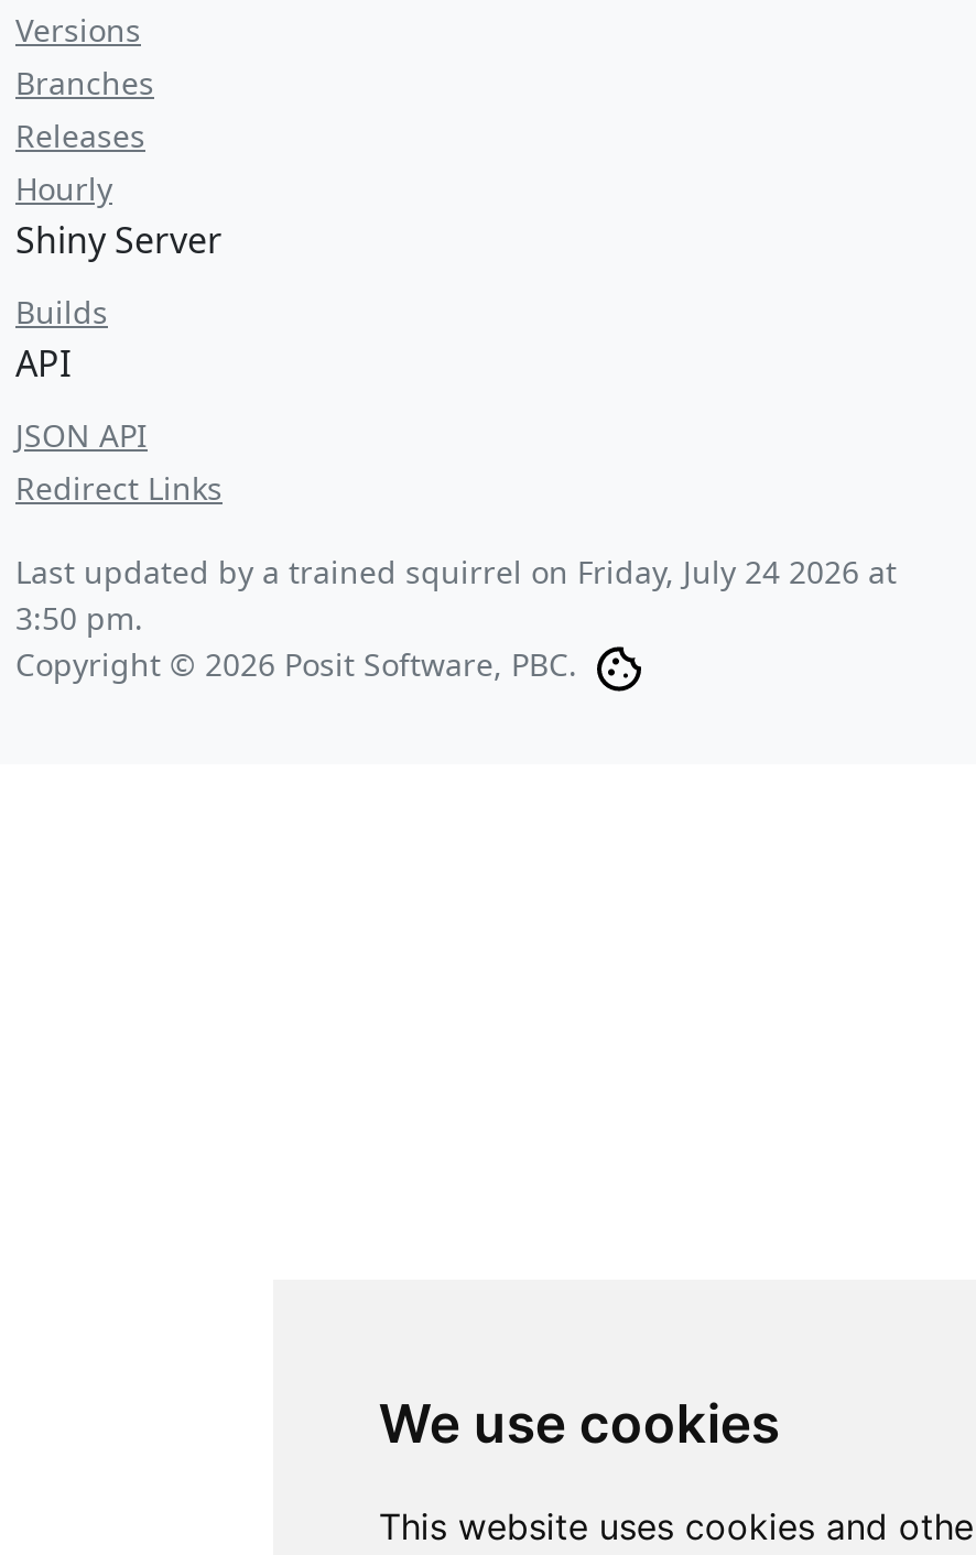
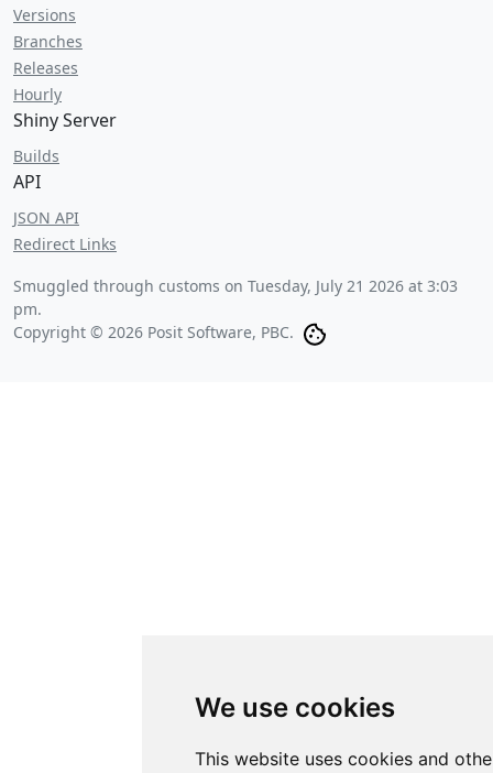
[15,551,897,639] Last updated by a trained squirrel on Friday, July 24 2026 at | 3:50 pm. -> [13,275,458,319] Smuggled through customs on Tuesday, July 21 2026 at 3:03 | pm.

